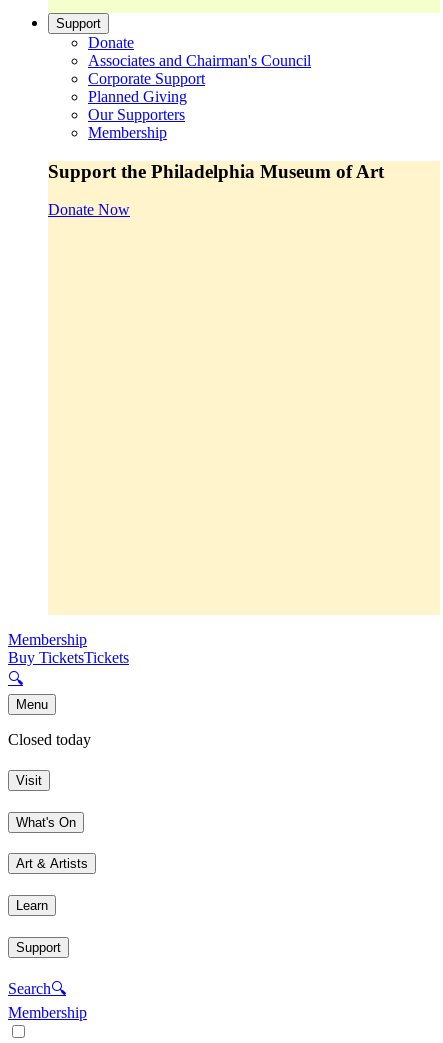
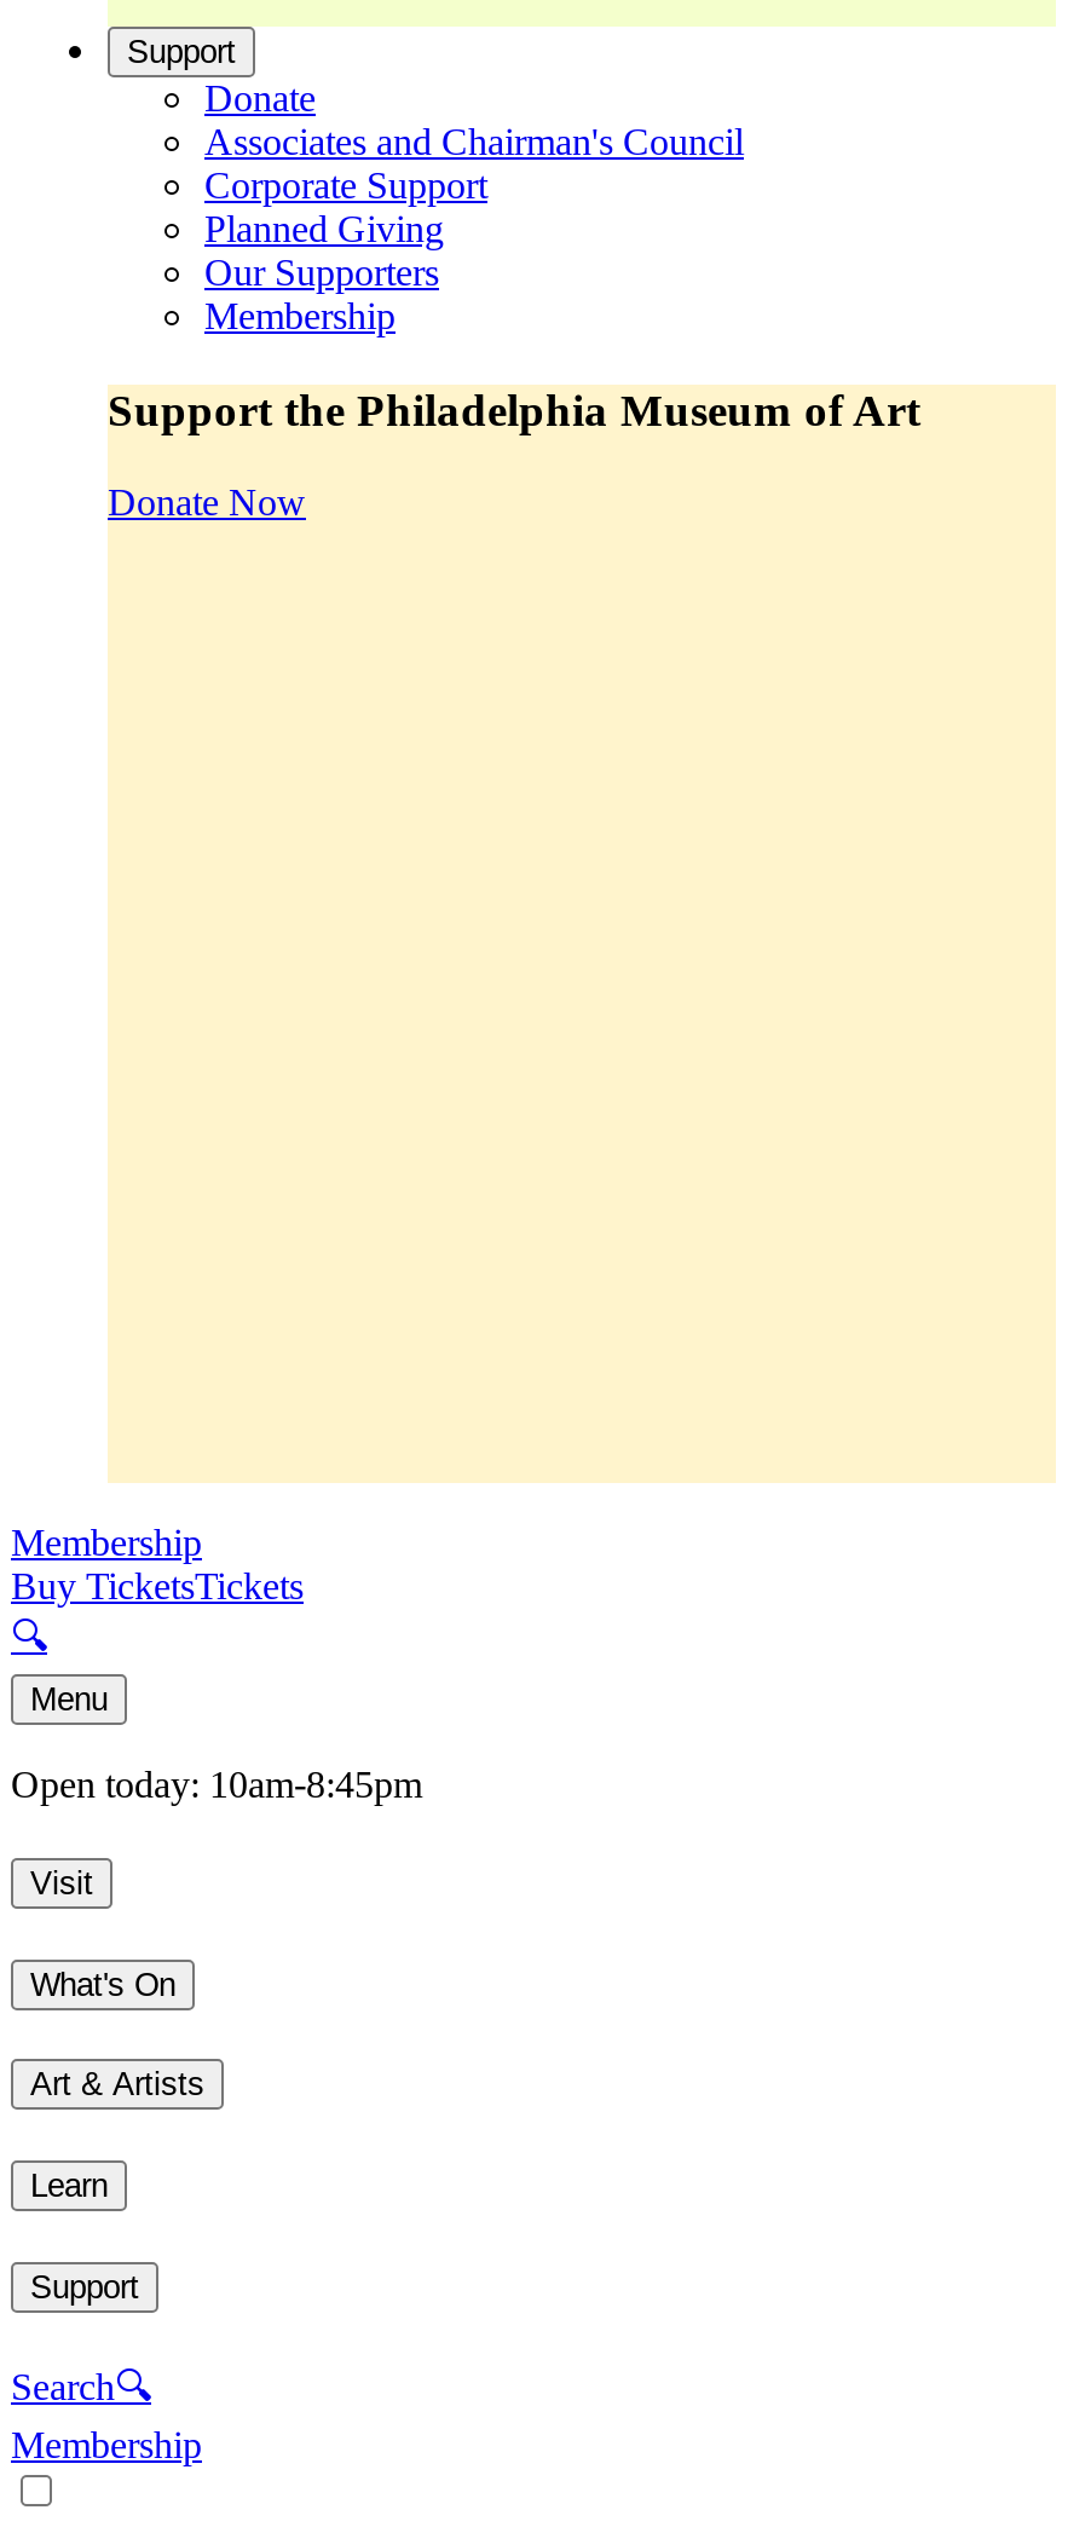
[8,731,91,748] Closed today -> [11,1764,422,1806] Open today: 10am-8:45pm

